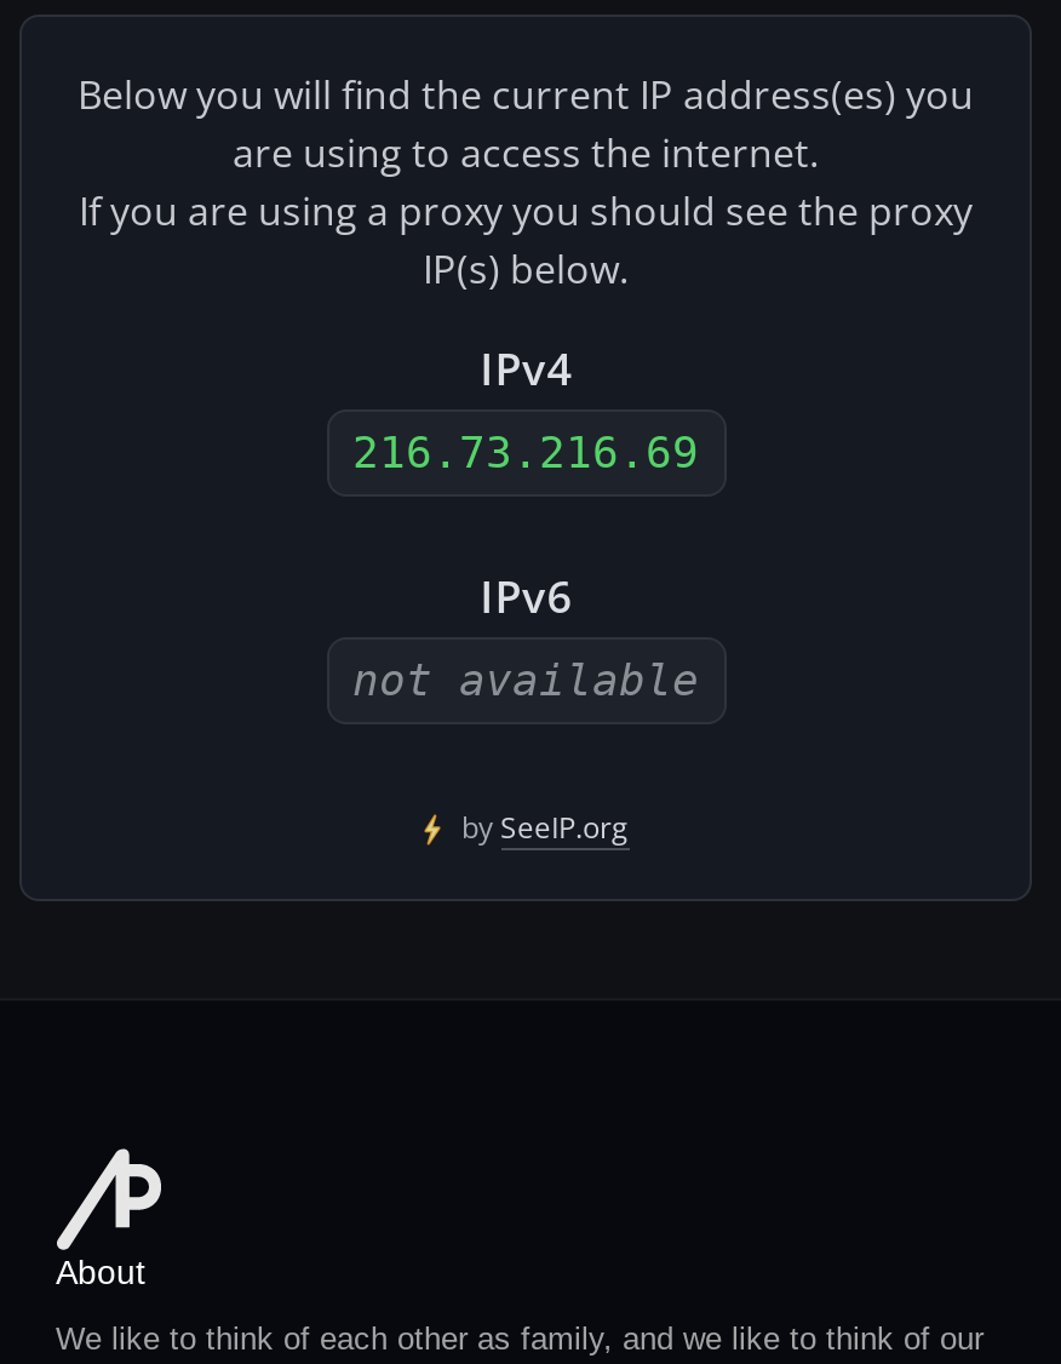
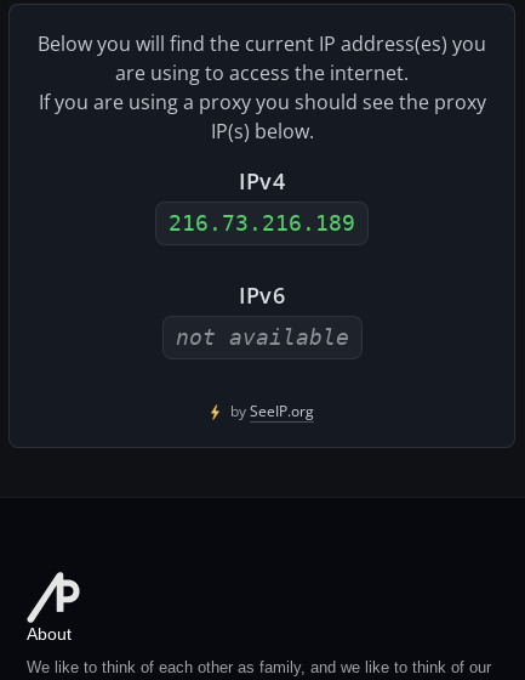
[352,426,699,477] 216.73.216.69 -> [169,210,355,236] 216.73.216.189

